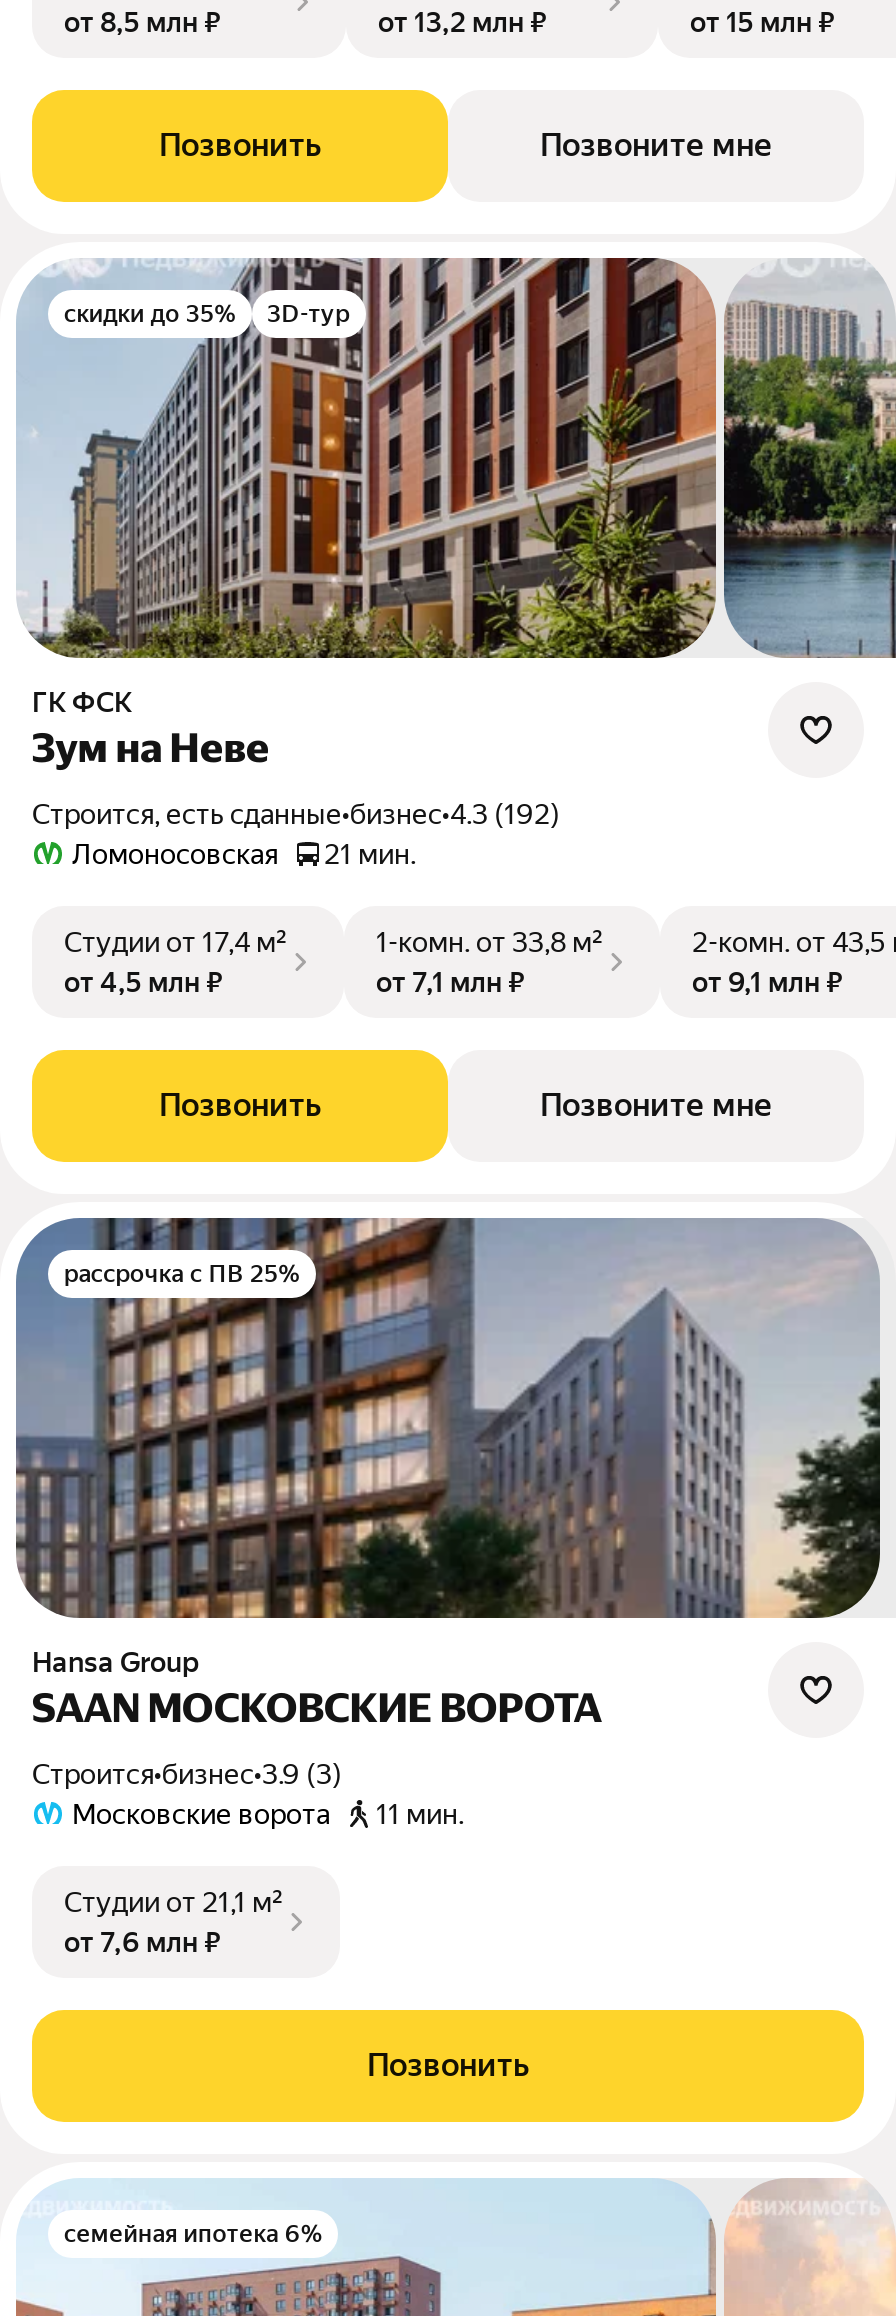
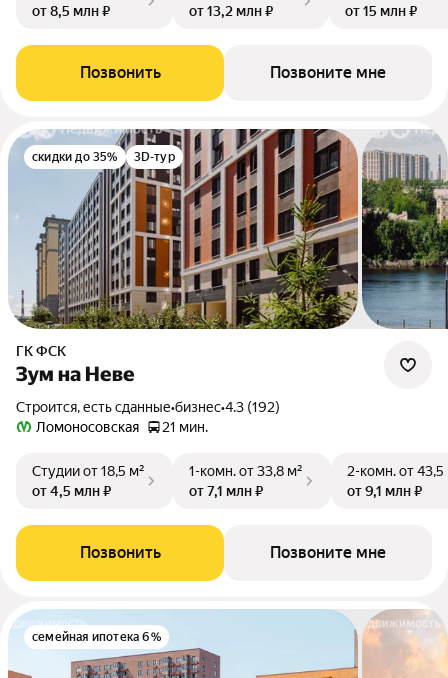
[64,926,288,958] Студии от 17,4 м² -> [32,463,145,479] Студии от 18,5 м²
[14,1216,890,1620] [image] | рассрочка с ПВ 25% -> none
[32,1646,602,2084] Hansa Group | SAAN МОСКОВСКИЕ ВОРОТА | Строится•бизнес•3.9 (3) | Московские ворота | 11 мин. | Студии от 21,1 м² | от 7,6 млн ₽ | Позвонить -> none

